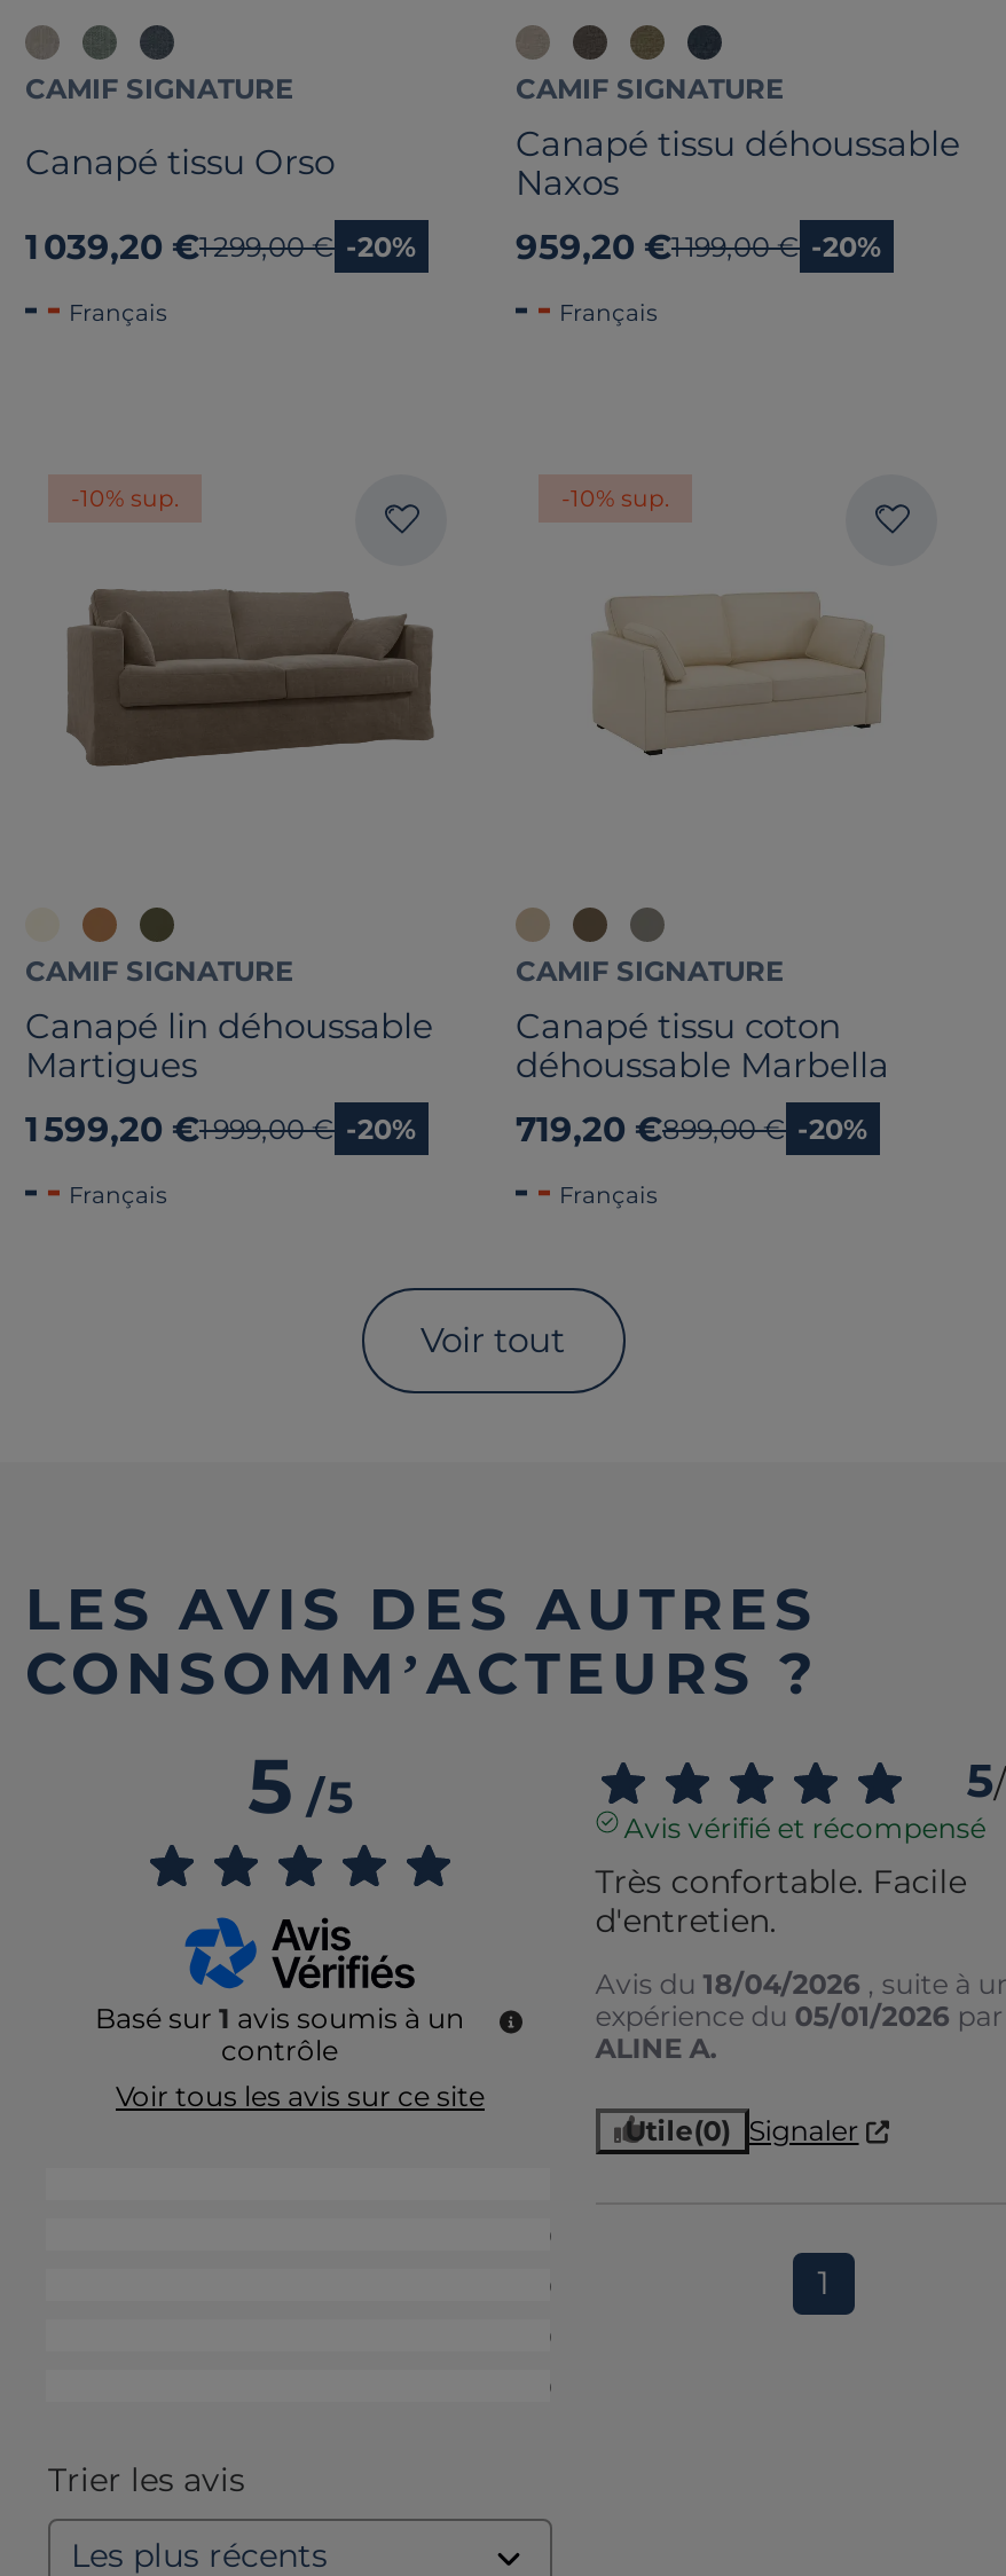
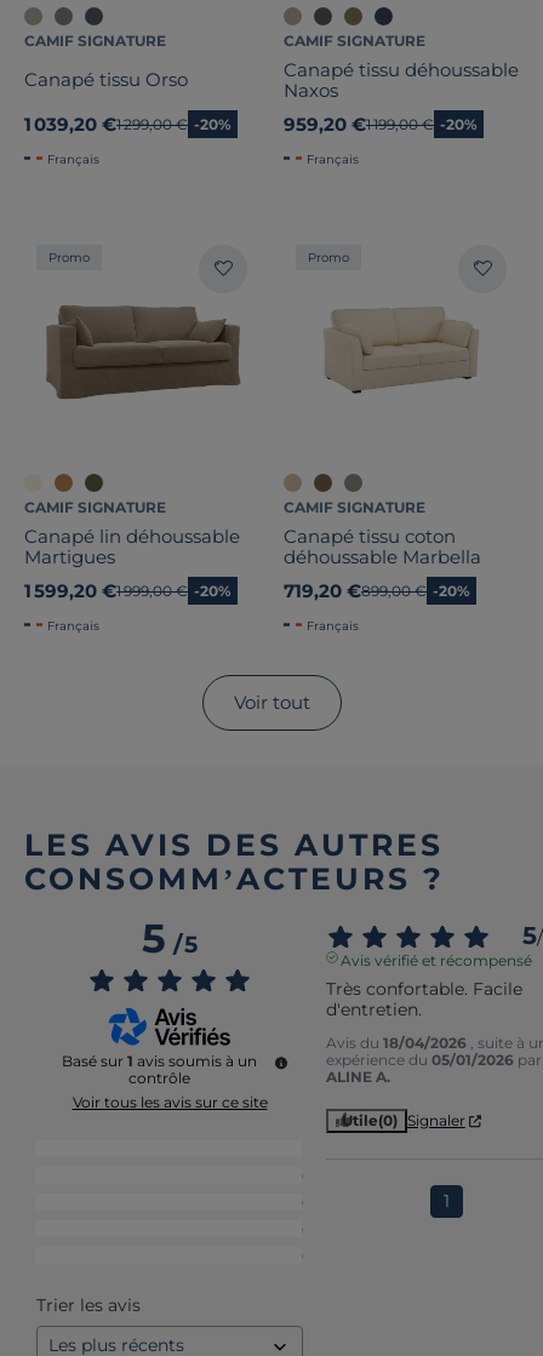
[71,483,179,513] -10% sup. -> [48,250,90,265] Promo
[561,483,669,513] -10% sup. -> [308,250,349,265] Promo

